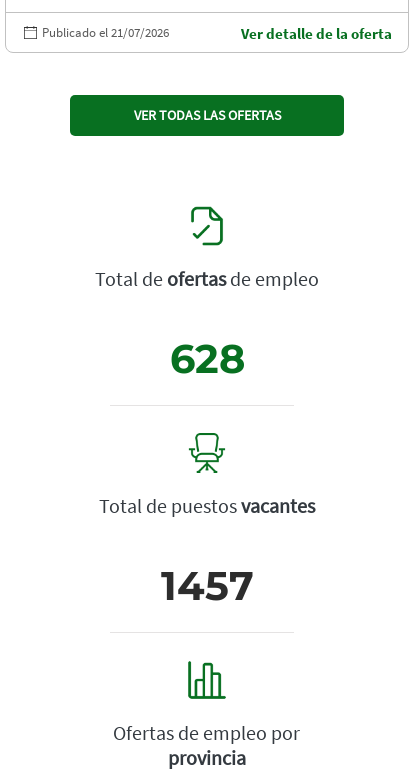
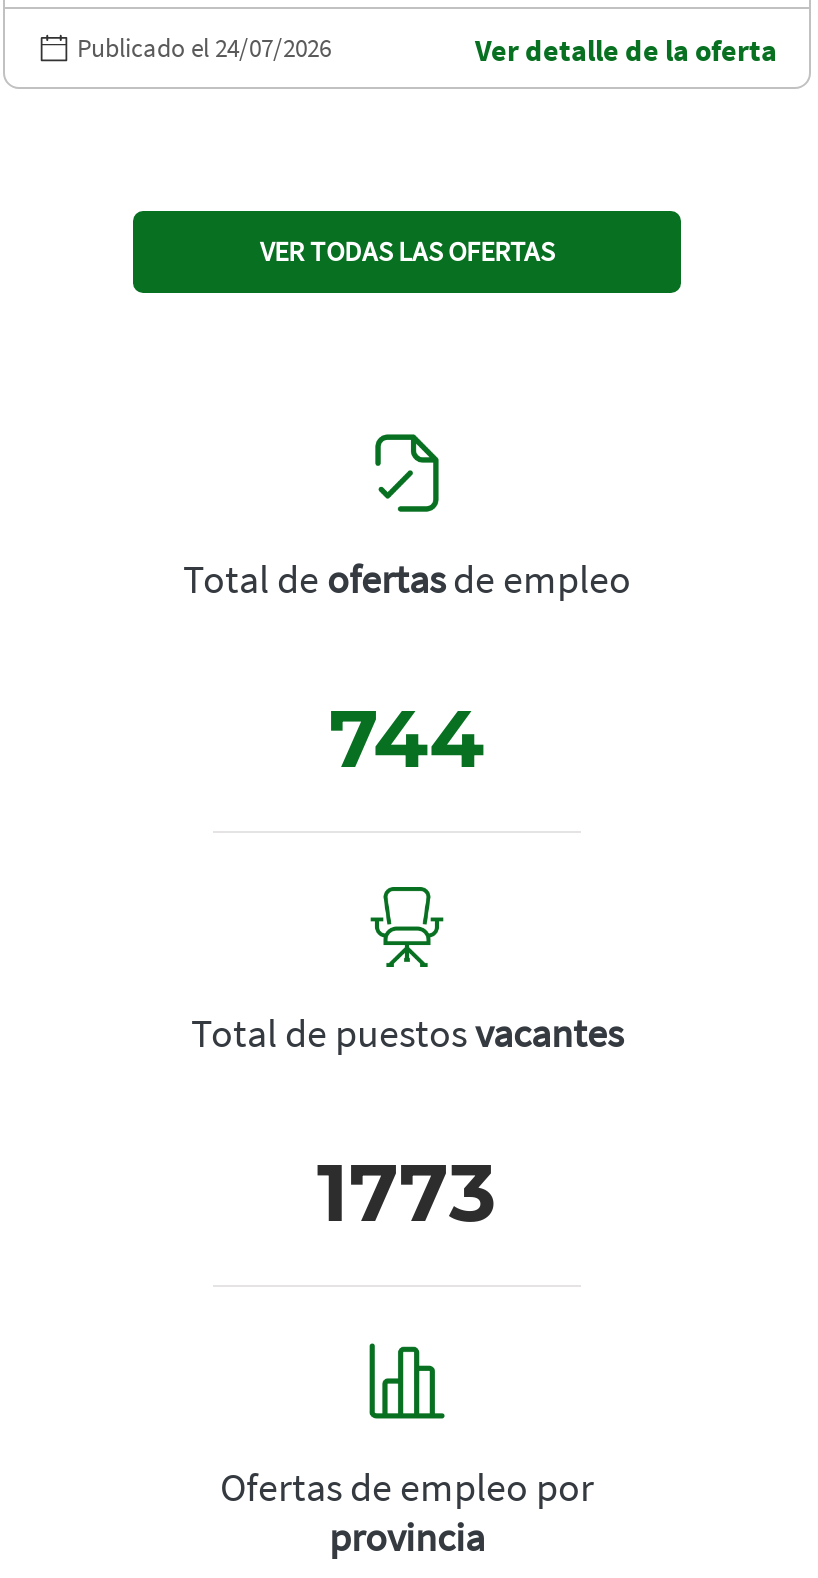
[42,24,169,41] Publicado el 21/07/2026 -> [77,31,331,65] Publicado el 24/07/2026
[169,334,244,383] 628 -> [329,689,485,787] 744
[160,561,253,610] 1457 -> [317,1143,497,1241] 1773

